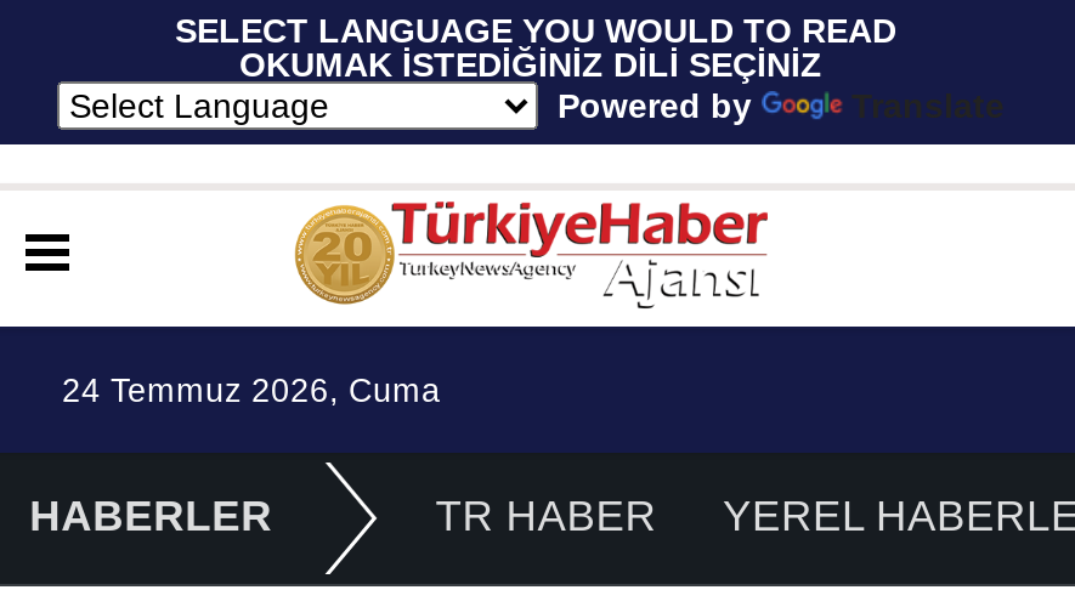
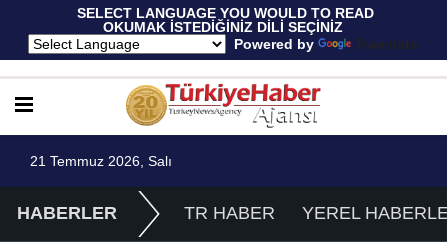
[62,373,441,409] 24 Temmuz 2026, Cuma -> [30,154,172,169] 21 Temmuz 2026, Salı

